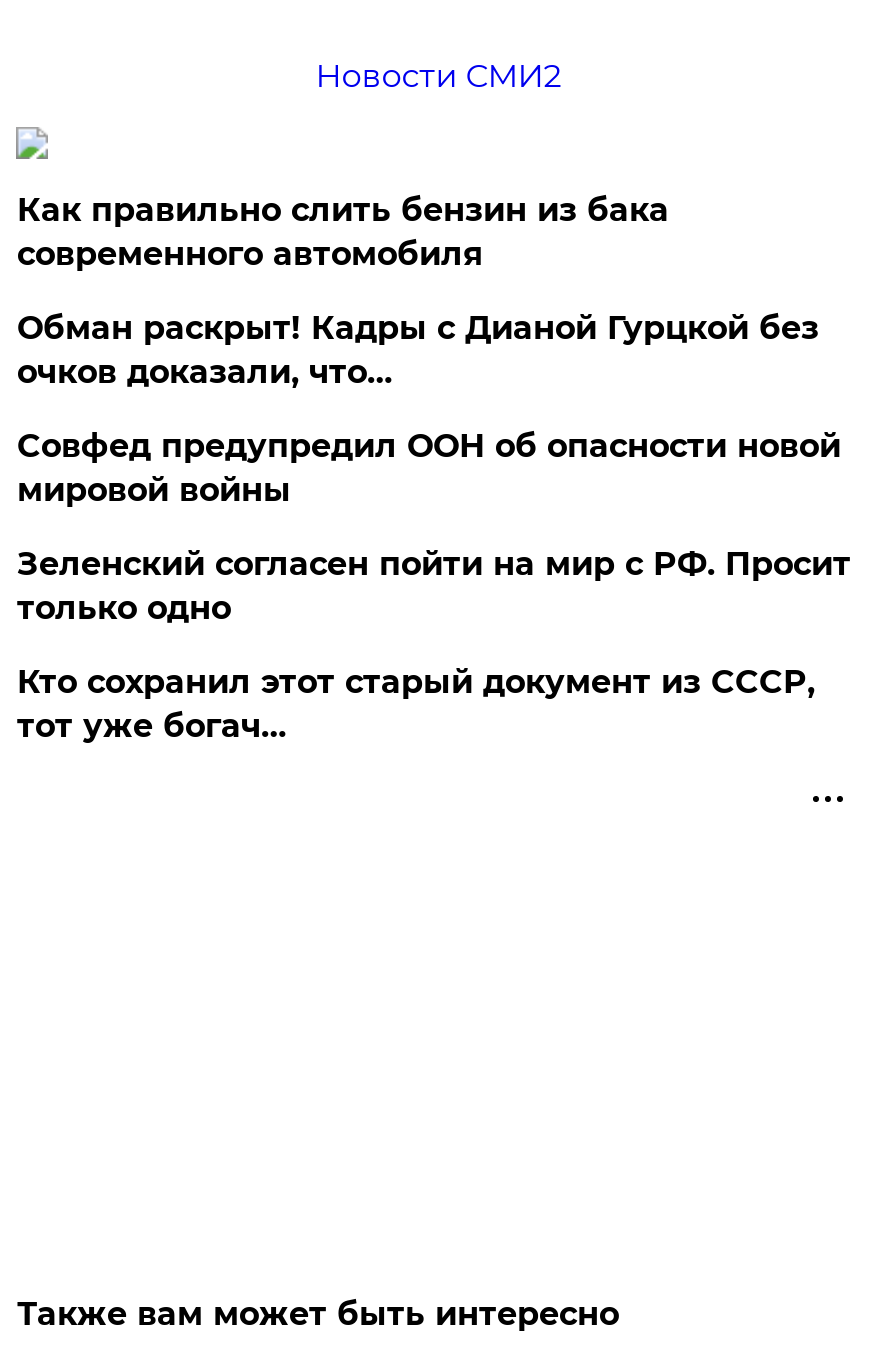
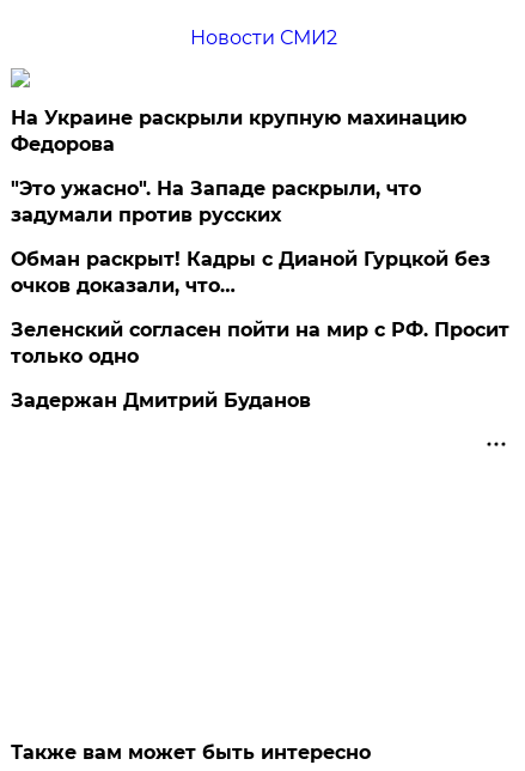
[17,190,669,272] Как правильно слить бензин из бака | современного автомобиля -> [11,106,467,226] На Украине раскрыли крупную махинацию | Федорова | "Это ужасно". На Западе раскрыли, что | задумали против русских
moved [17,308,819,390] -> [11,247,491,296]: Обман раскрыт! Кадры с Дианой Гурцкой без | очков доказали, что…
[17,426,841,508] Совфед предупредил ООН об опасности новой | мировой войны -> none
[17,662,815,744] Кто сохранил этот старый документ из СССР, | тот уже богач… -> [11,389,311,411] Задержан Дмитрий Буданов

